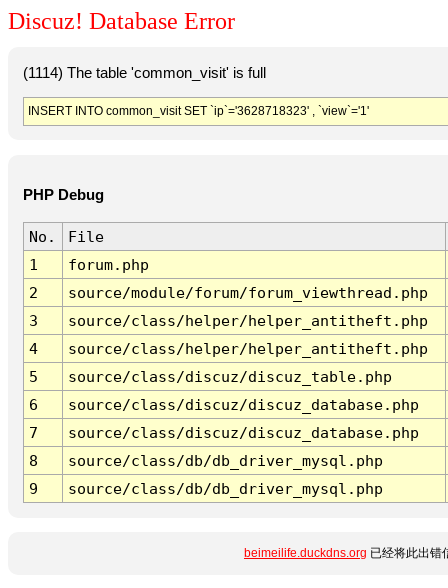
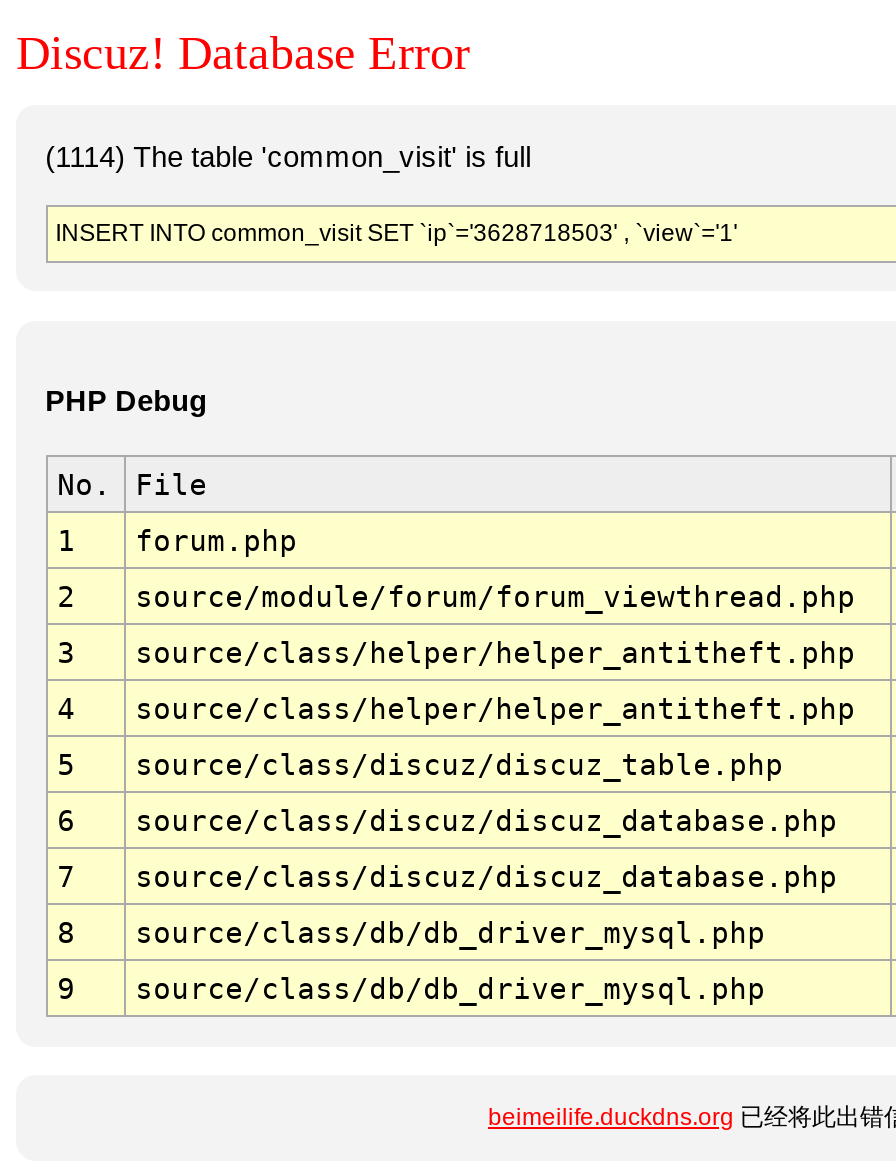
[28,104,369,118] INSERT INTO common_visit SET `ip`='3628718323' , `view`='1' -> [55,218,737,246] INSERT INTO common_visit SET `ip`='3628718503' , `view`='1'

